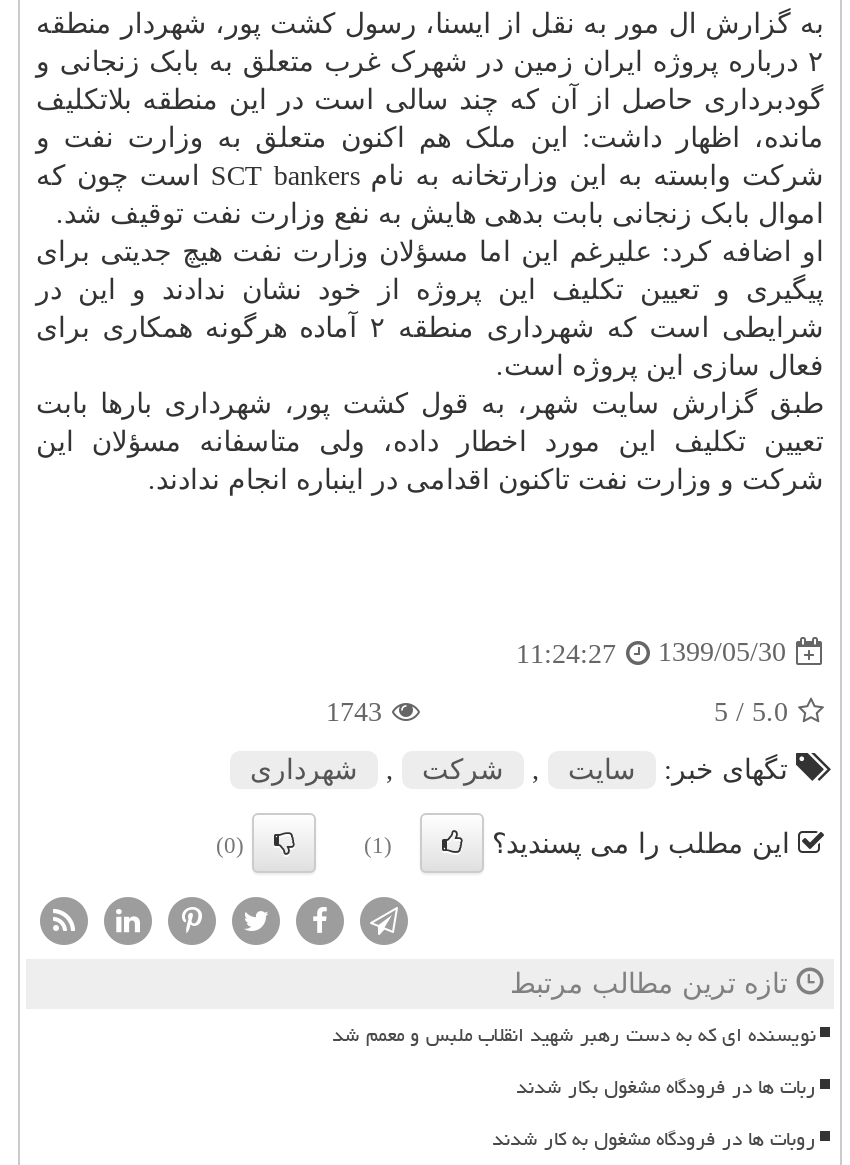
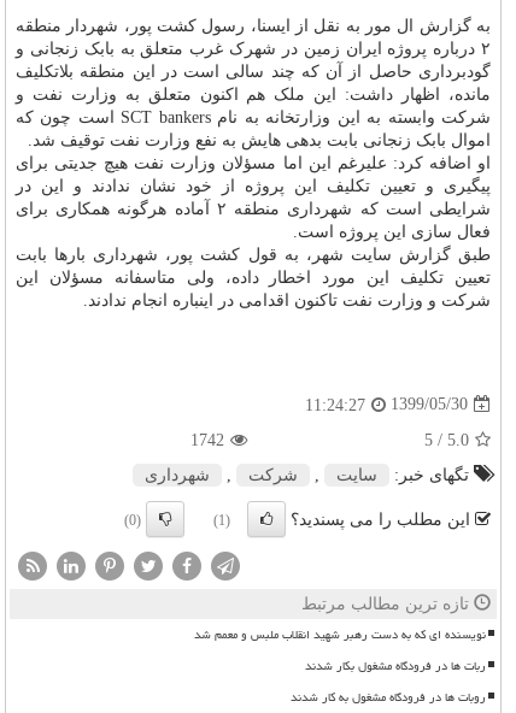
[326,698,382,728] 1743 -> [190,432,224,450] 1742

